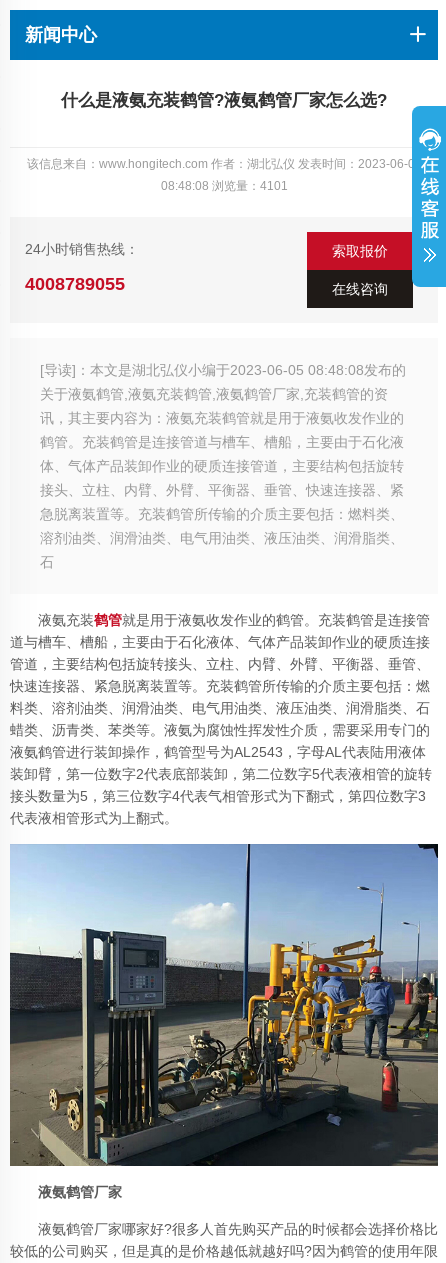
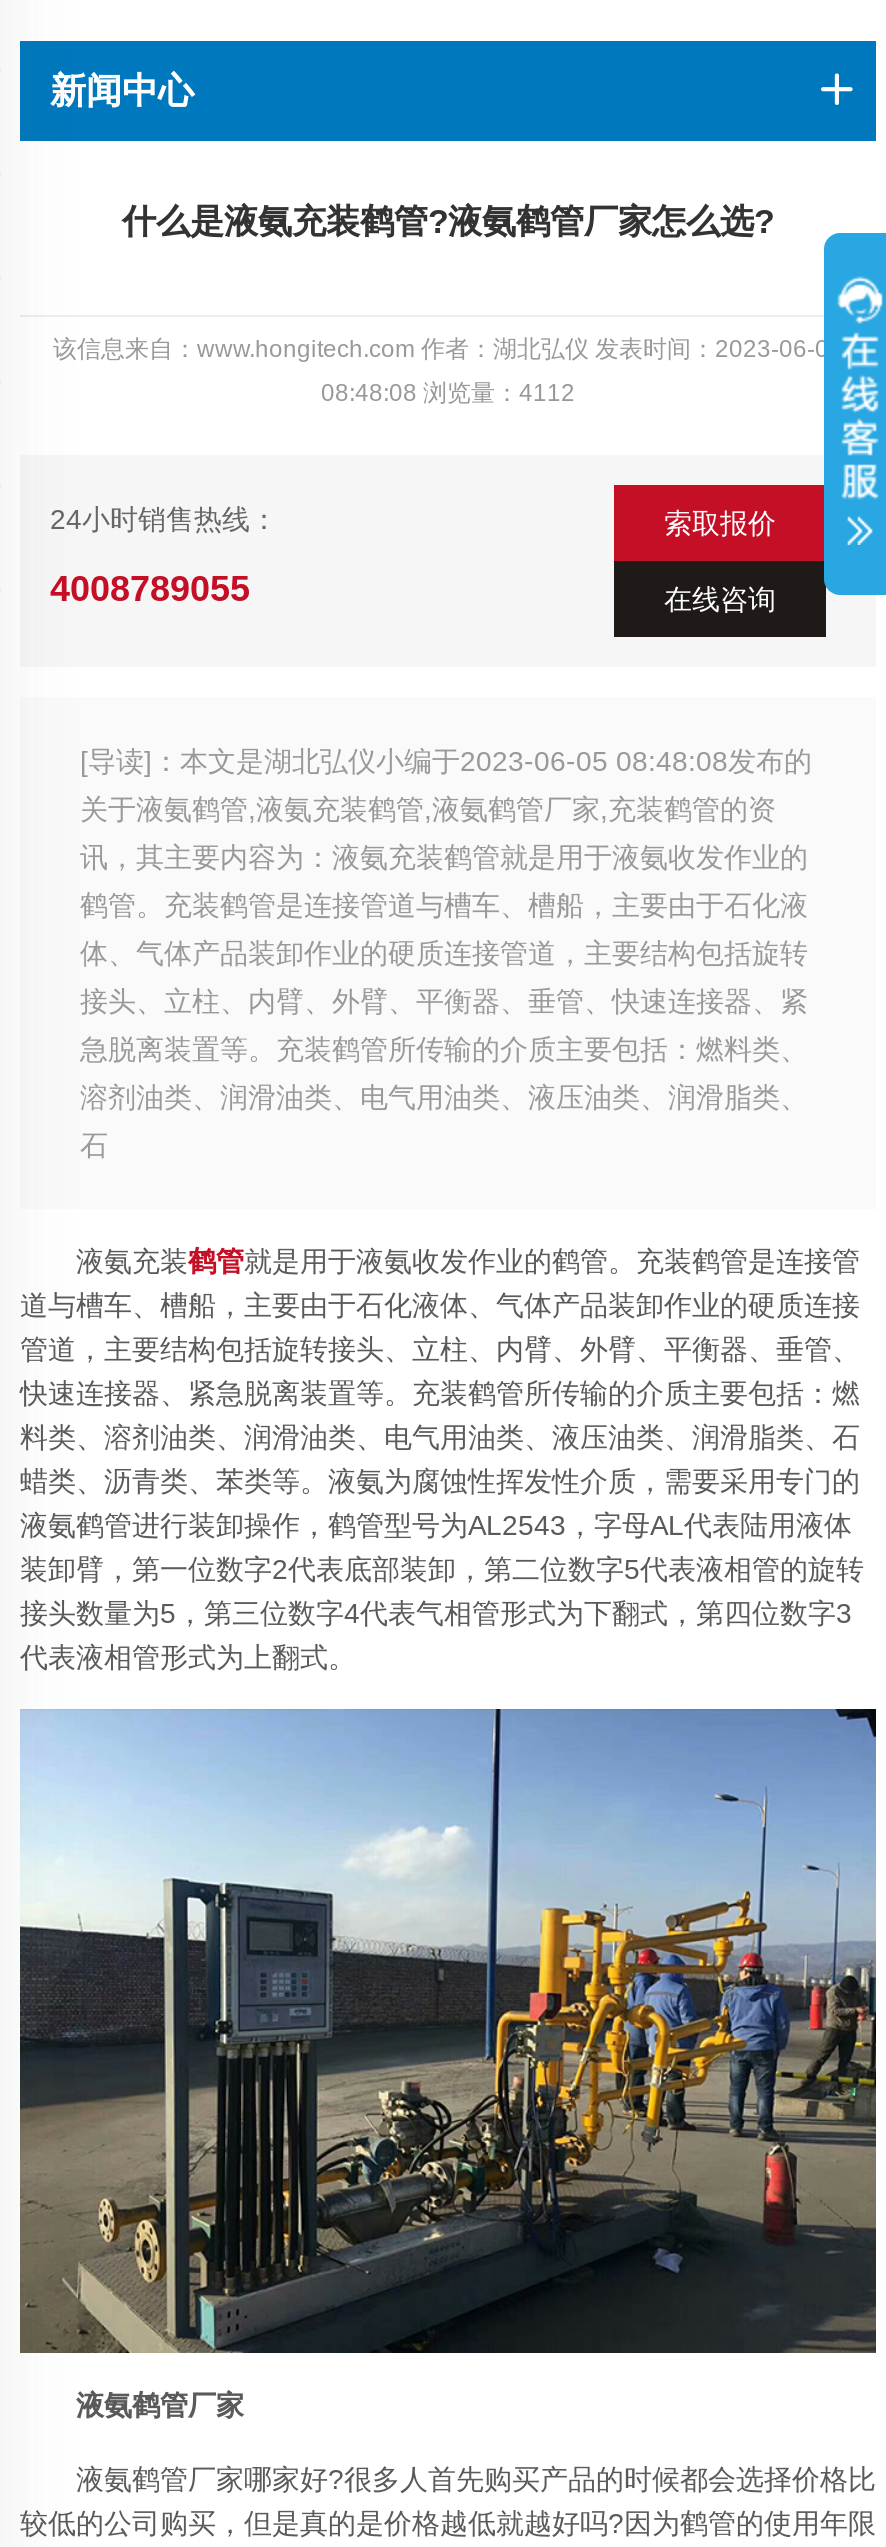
[160,179,287,193] 08:48:08 浏览量：4101 -> [321,379,575,407] 08:48:08 浏览量：4112

